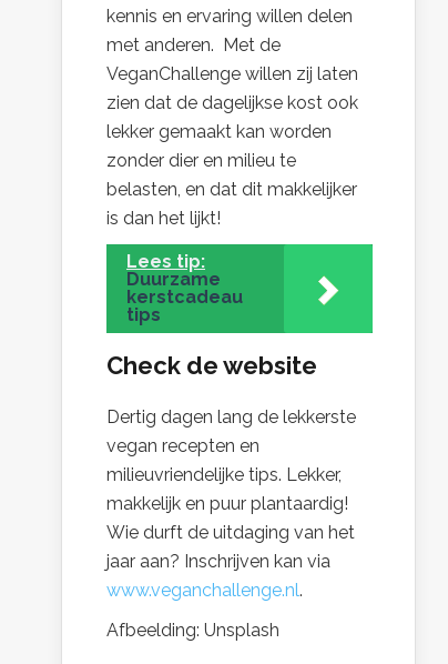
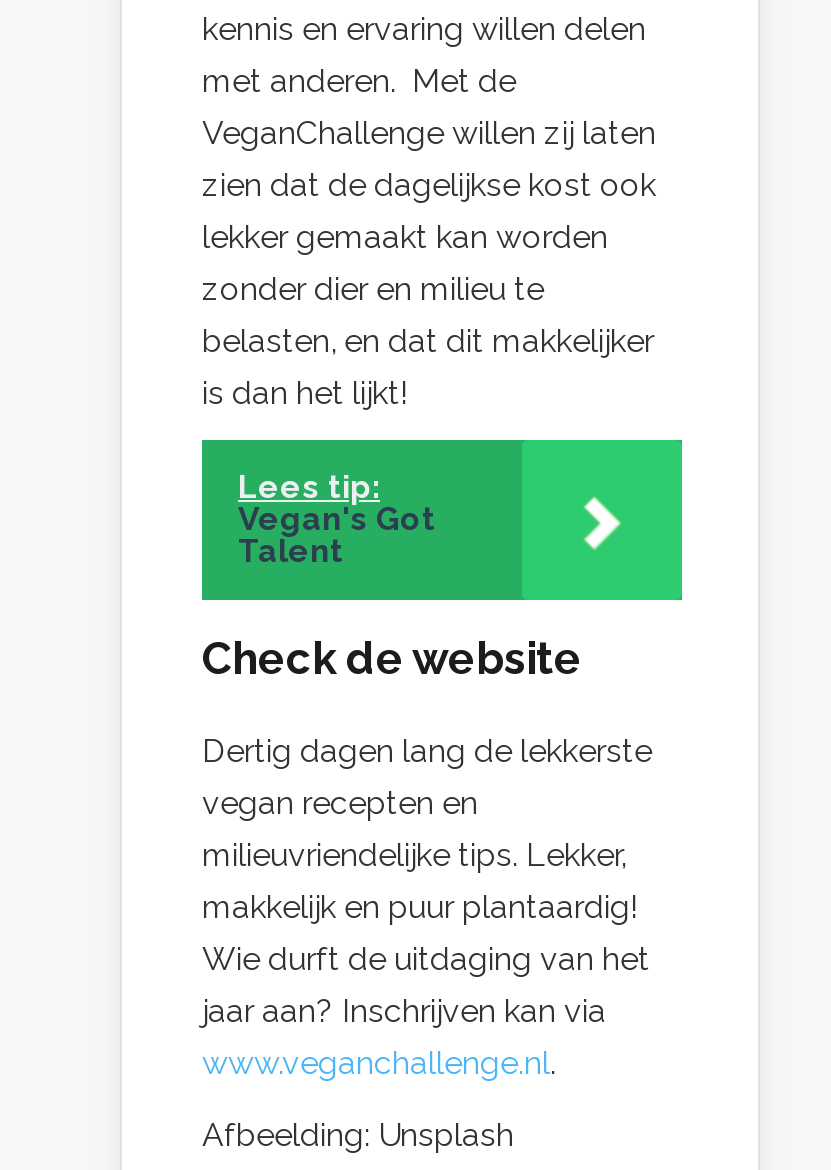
[126,269,243,325] Duurzame | kerstcadeau | tips -> [238,500,436,570] Vegan's Got | Talent

